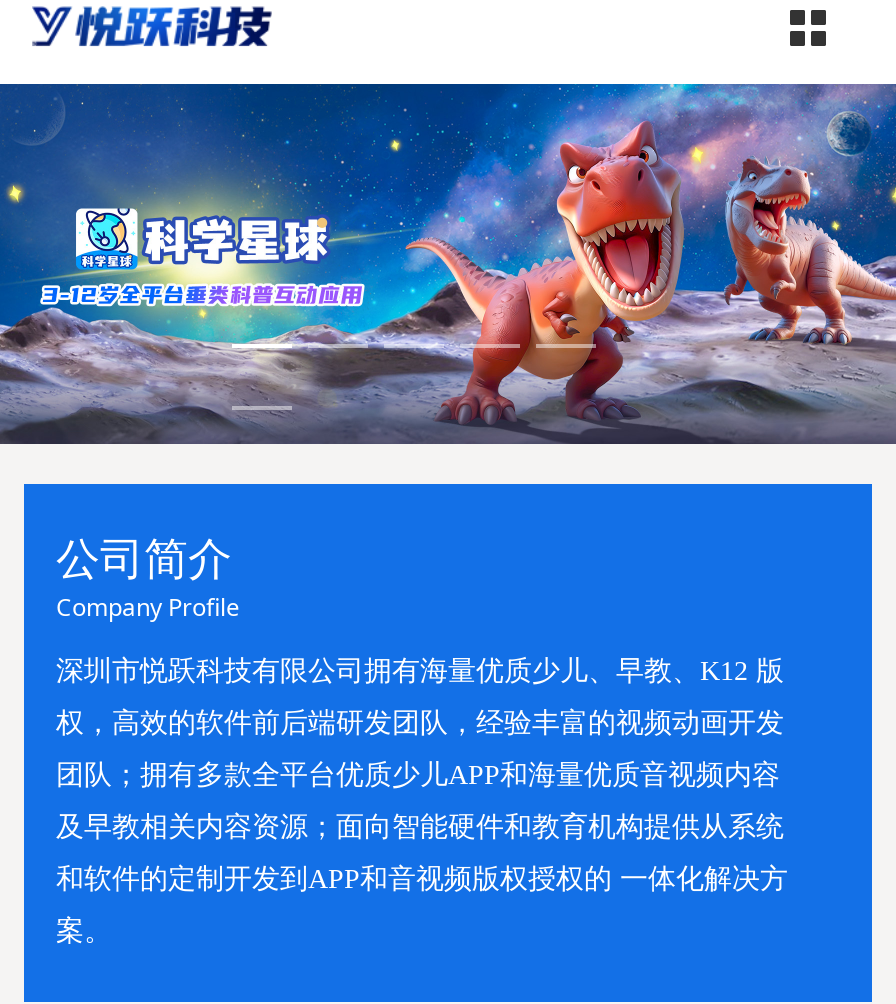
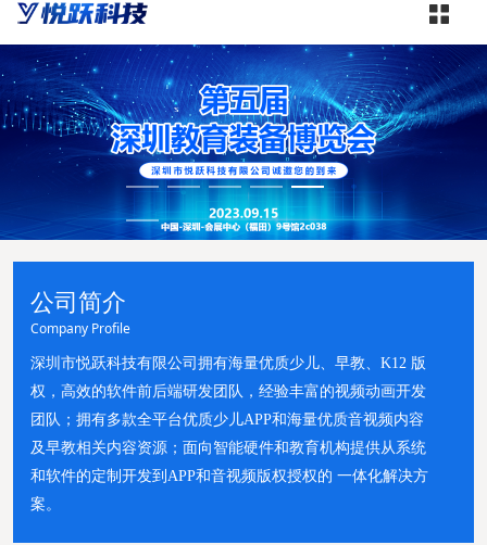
[6,82,890,446] [image] -> [3,43,484,241] [image]

